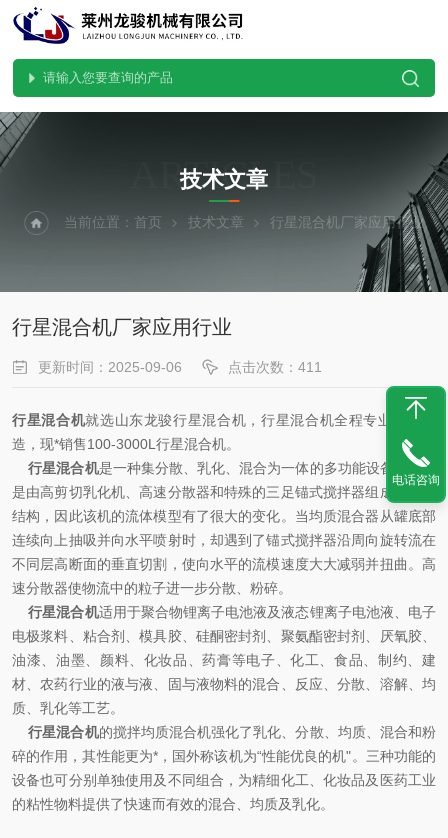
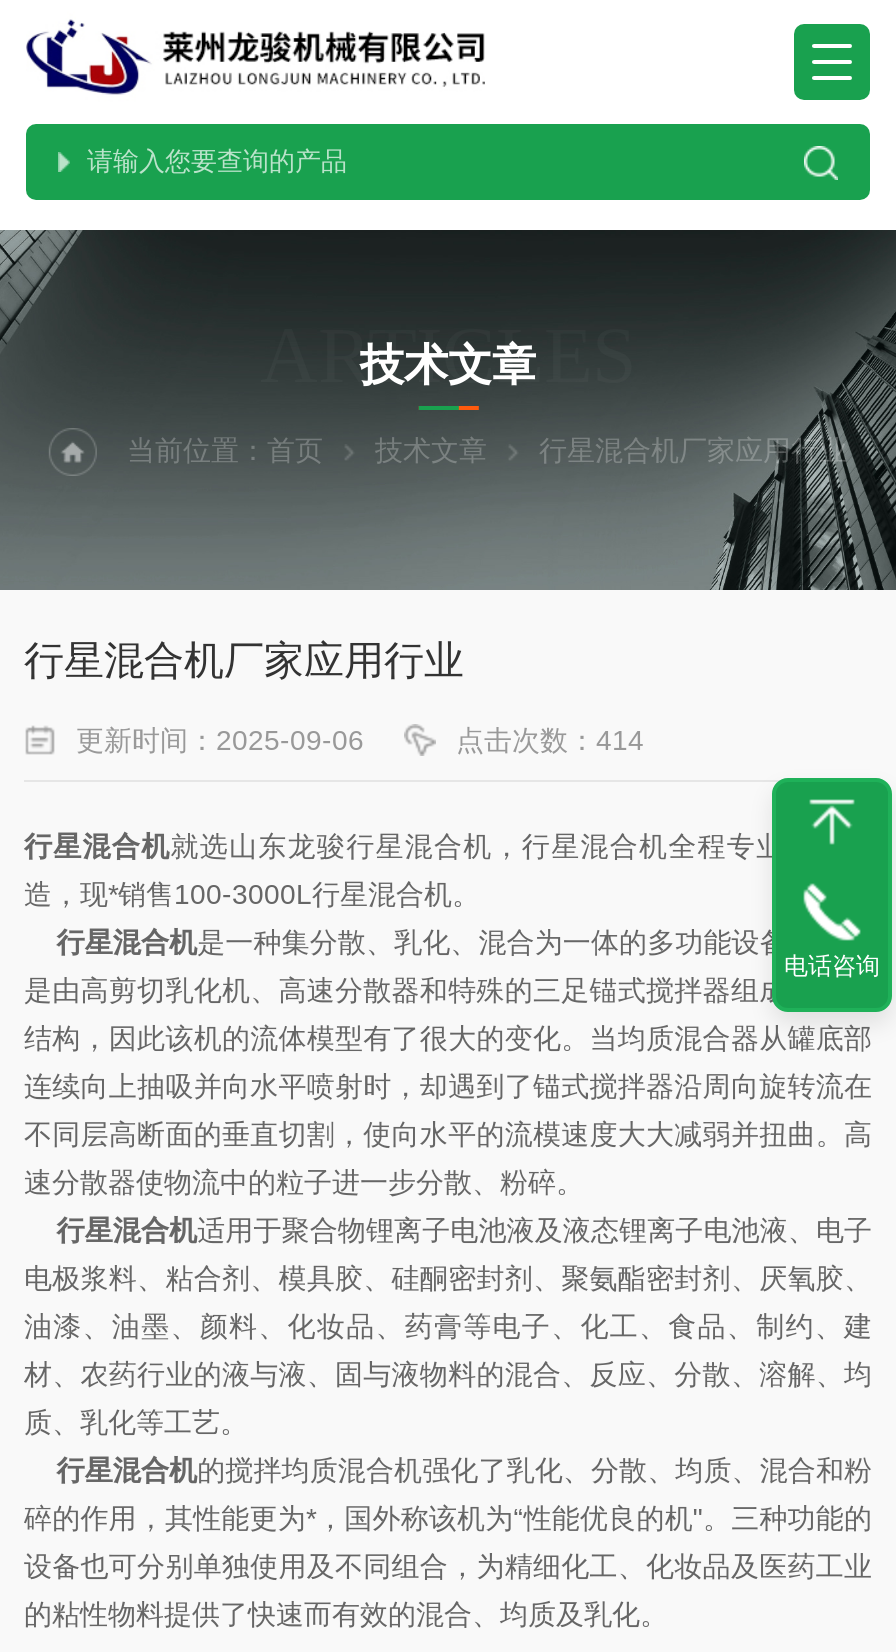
none -> [792,22,872,102] [image]
[228,359,322,375] 点击次数：411 -> [456,724,644,756] 点击次数：414

